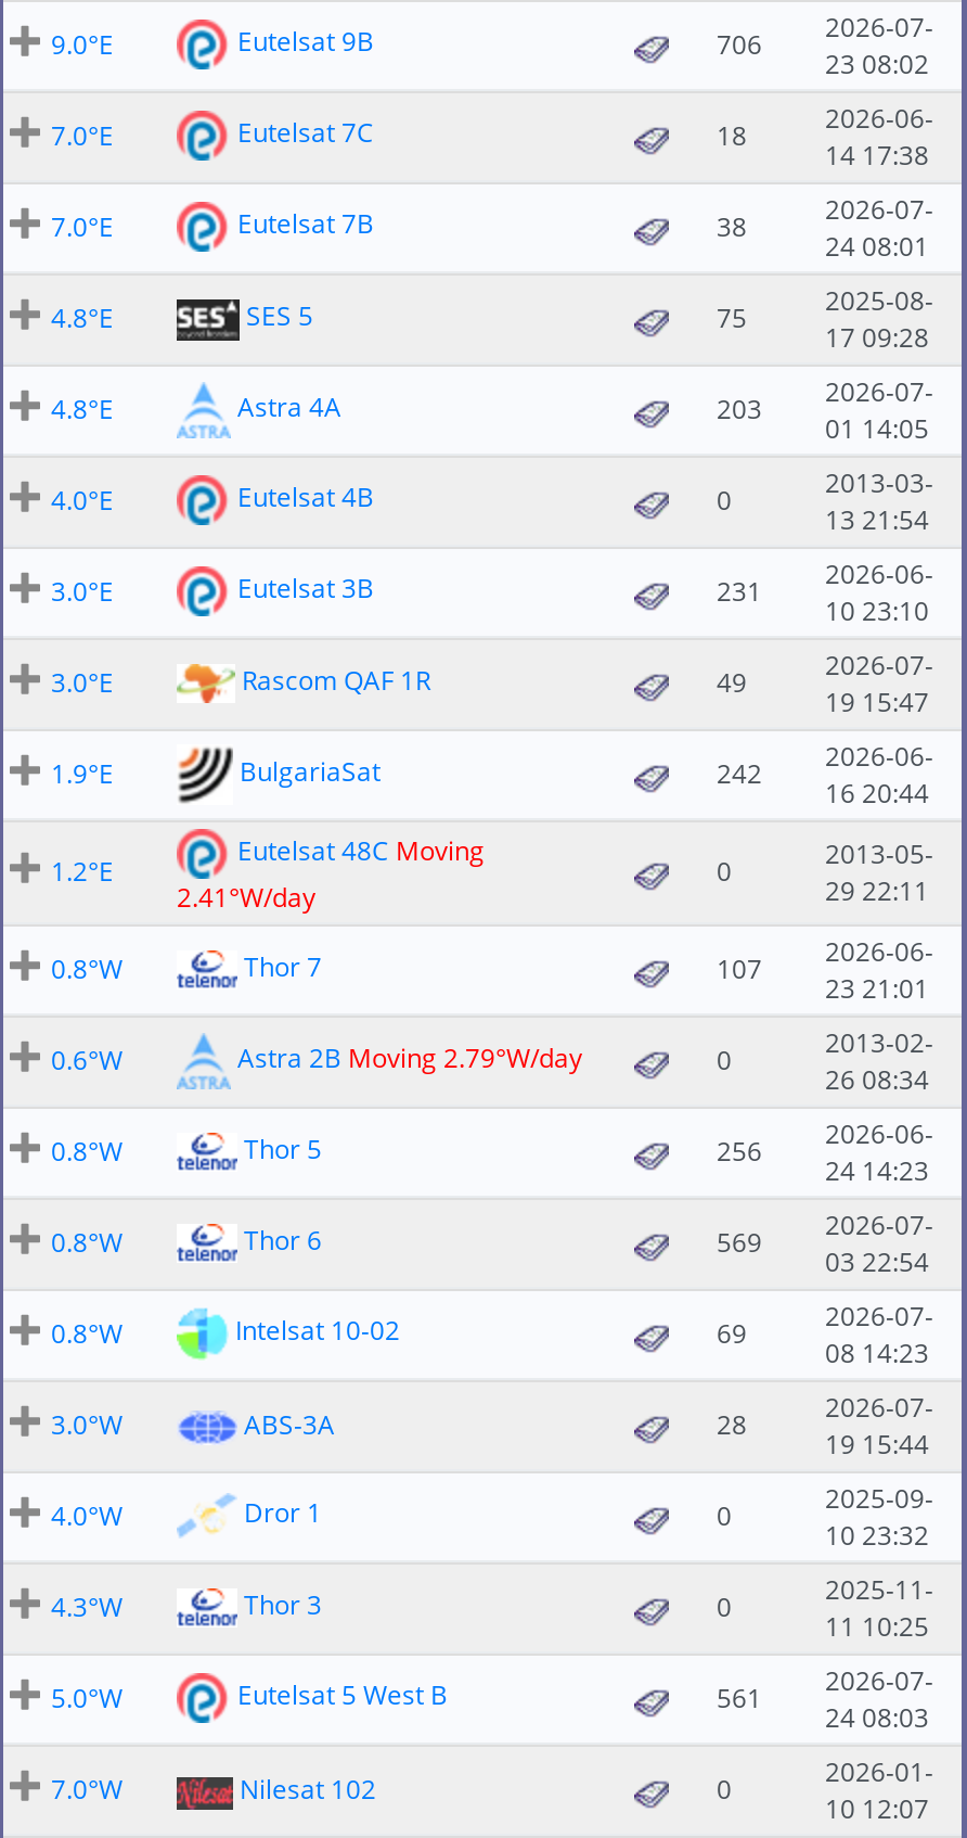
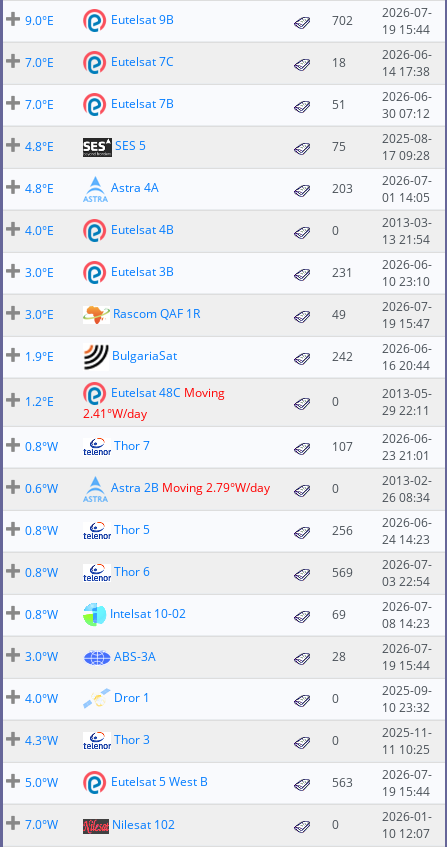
[717,9,933,64] 706 2026-07- -> [332,4,432,29] 702 2026-07-
[825,46,929,83] 23 08:02 -> [382,21,430,38] 19 15:44
[825,192,933,229] 2026-07- -> [382,88,432,105] 2026-06-
[717,209,747,246] 38 -> [332,96,346,113] 51
[825,229,929,265] 24 08:01 -> [382,105,430,122] 30 07:12
[717,1663,933,1717] 561 2026-07- -> [332,766,432,791] 563 2026-07-
[825,1700,929,1737] 24 08:03 -> [382,783,430,800] 19 15:44

